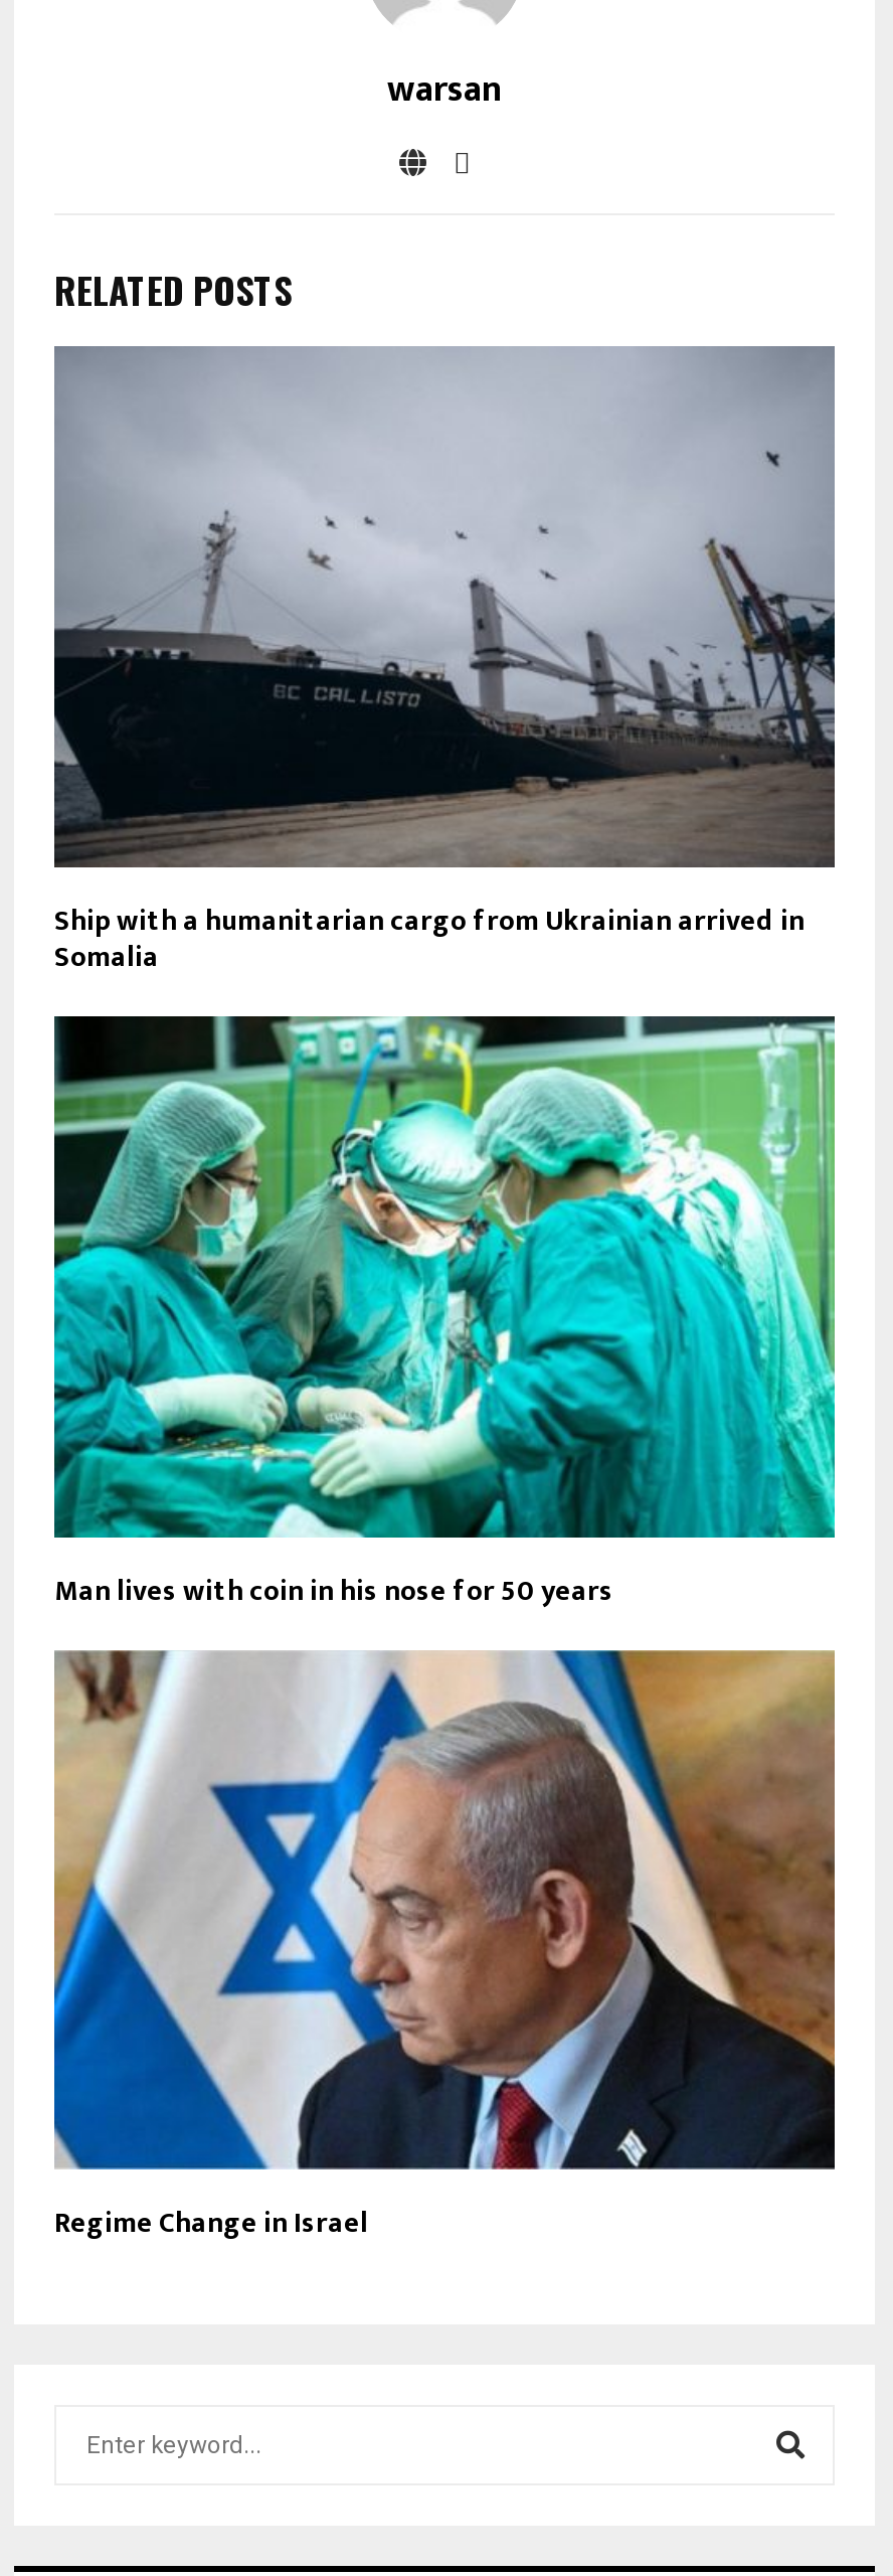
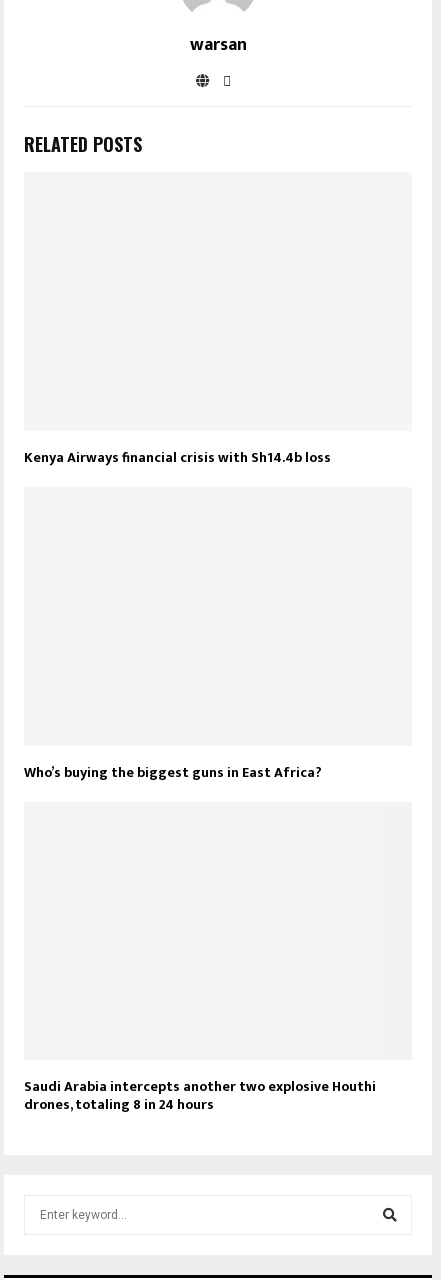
[52,344,837,869] [image] -> none
[54,898,805,980] Ship with a humanitarian cargo from Ukrainian arrived in | Somalia -> [24,446,331,469] Kenya Airways financial crisis with Sh14.4b loss
[52,1014,837,1540] [image] -> none
[54,1567,613,1614] Man lives with coin in his nose for 50 years -> [24,761,322,784] Who’s buying the biggest guns in East Africa?
[52,1648,837,2171] [image] -> none
[54,2200,368,2247] Regime Change in Israel -> [24,1075,376,1116] Saudi Arabia intercepts another two explosive Houthi | drones, totaling 8 in 24 hours

